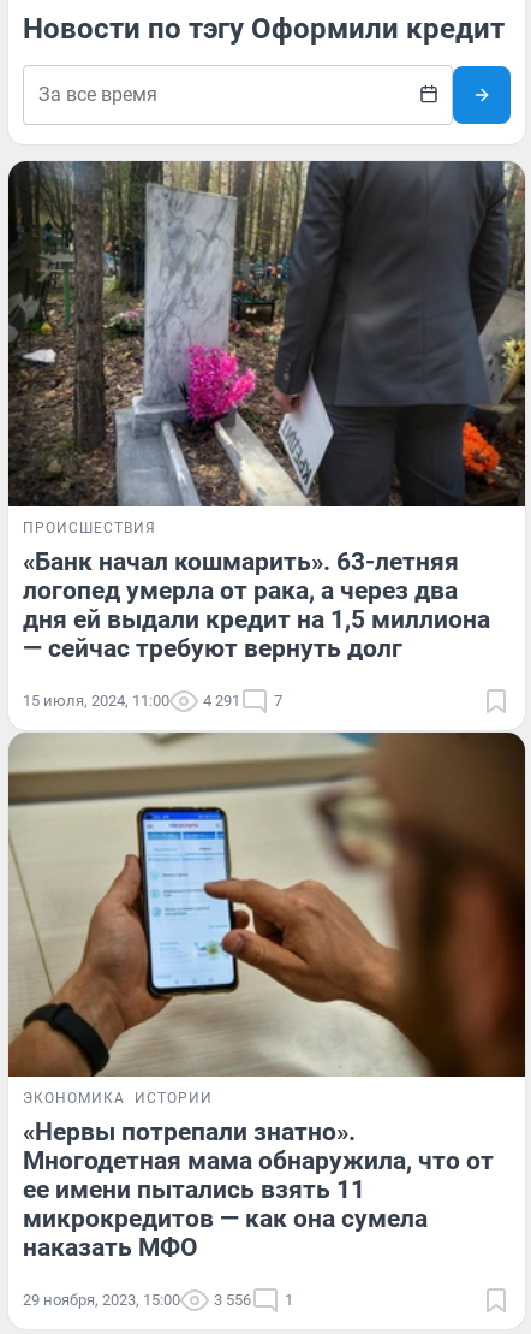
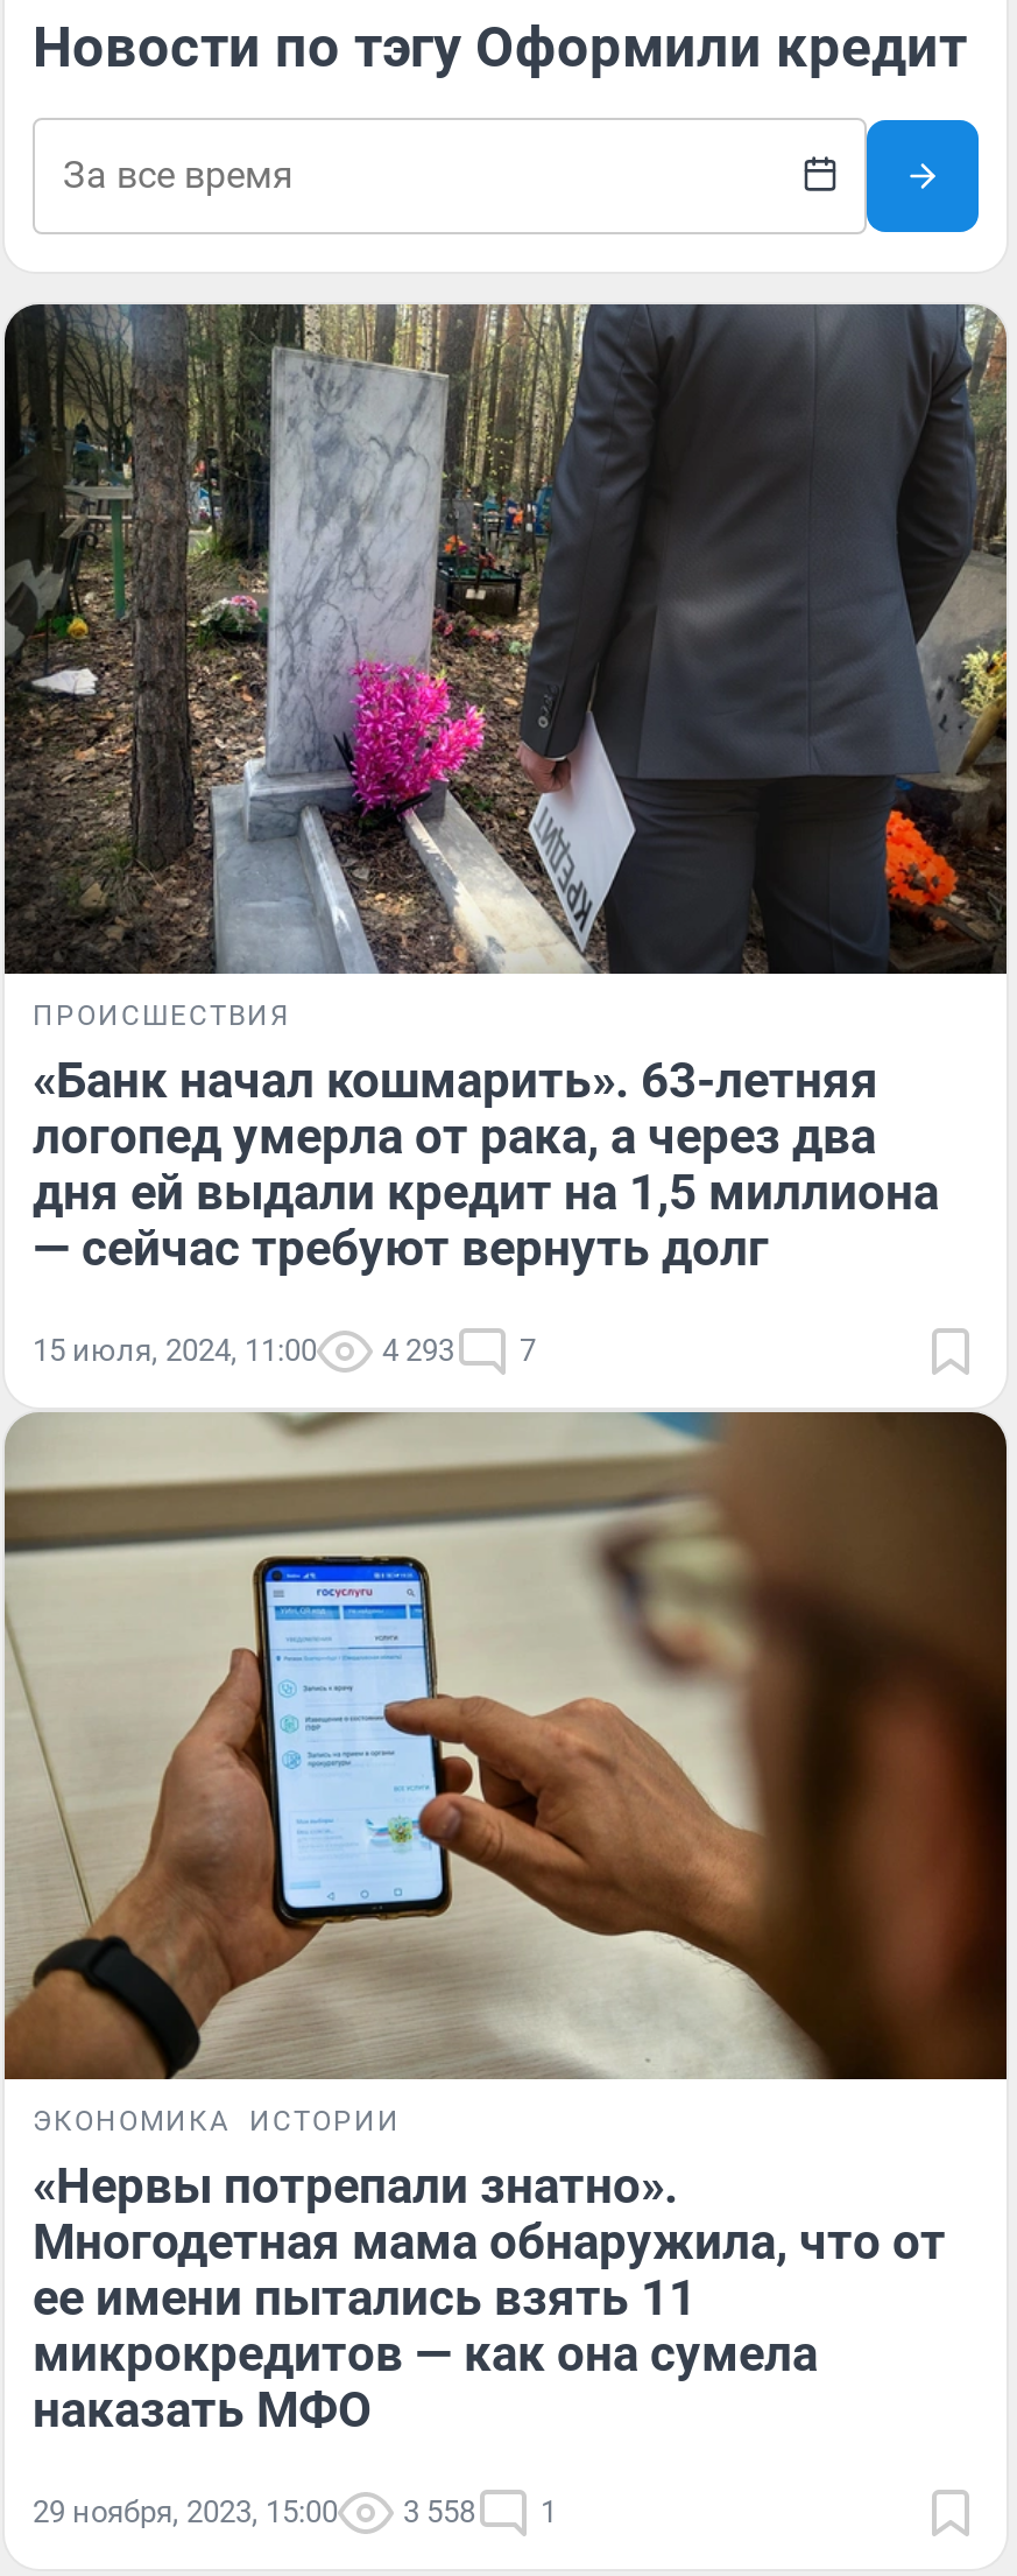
[23,691,282,709] 15 июля, 2024, 11:00 4 291 7 -> [33,1332,536,1367] 15 июля, 2024, 11:00 4 293 7
[23,1291,293,1309] 29 ноября, 2023, 15:00 3 556 1 -> [33,2495,557,2530] 29 ноября, 2023, 15:00 3 558 1

